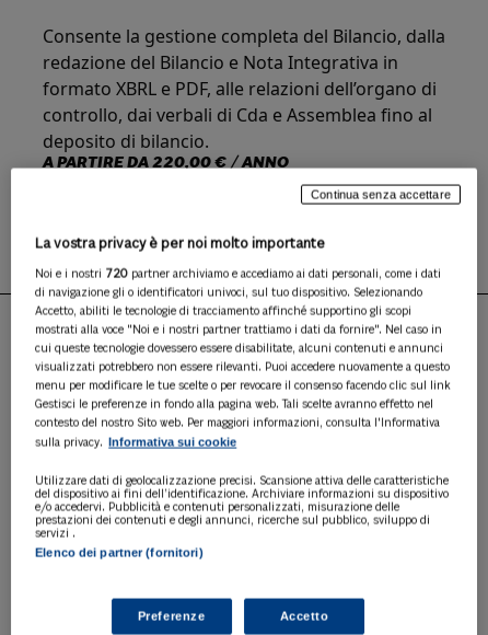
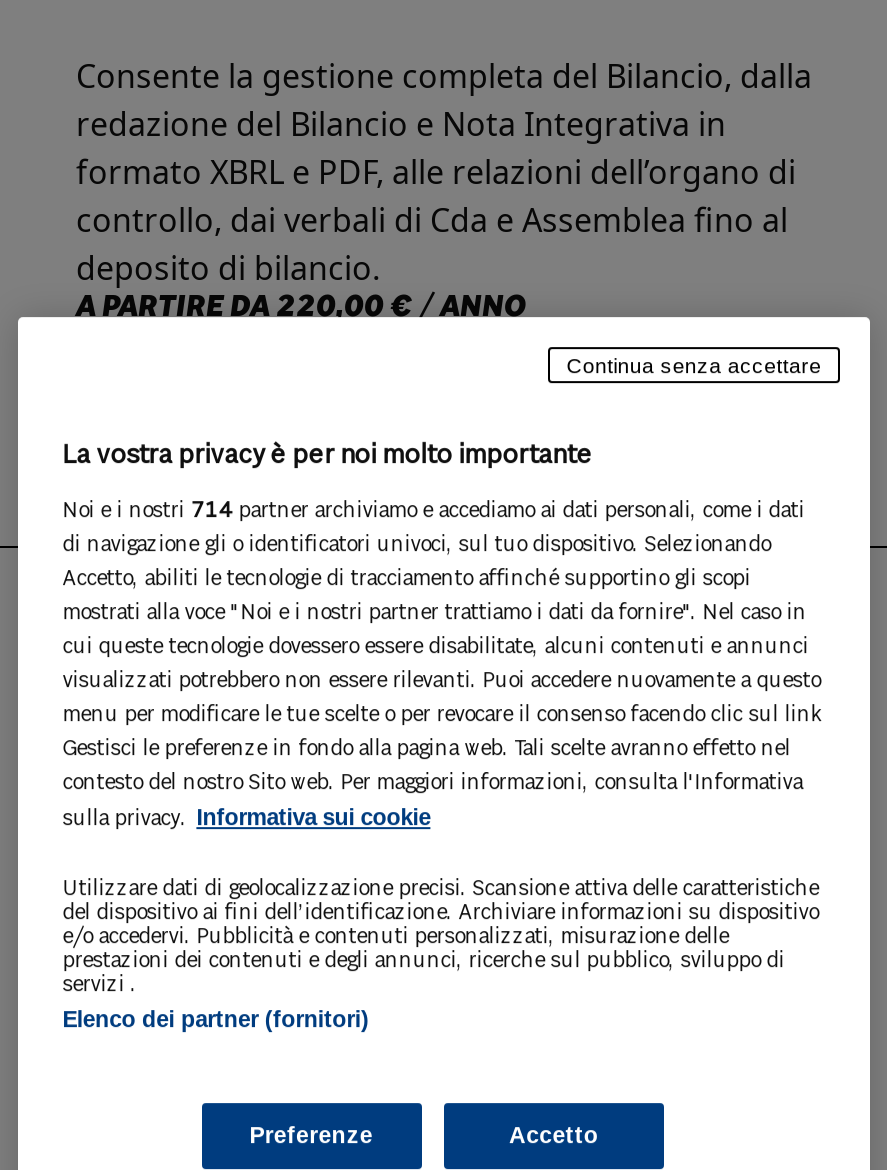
[35,267,441,281] Noi e i nostri 720 partner archiviamo e accediamo ai dati personali, come i dati -> [62,499,804,523] Noi e i nostri 714 partner archiviamo e accediamo ai dati personali, come i dati

